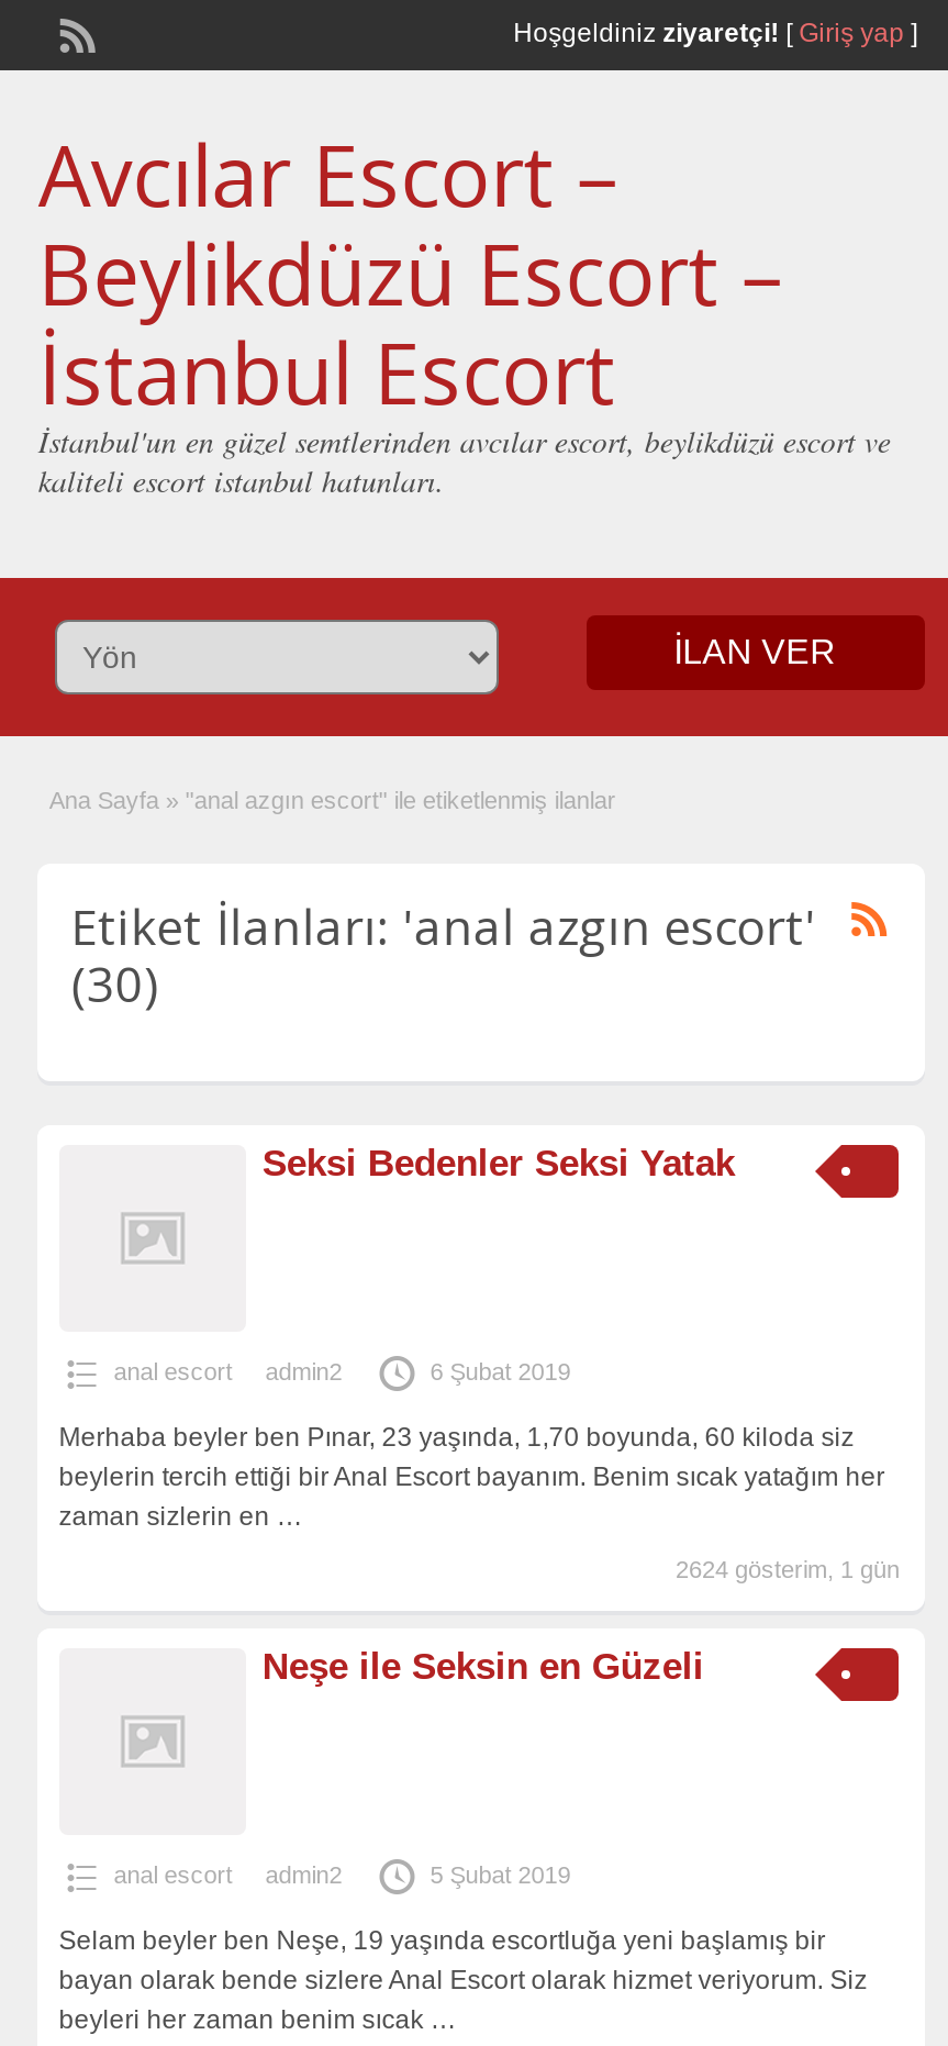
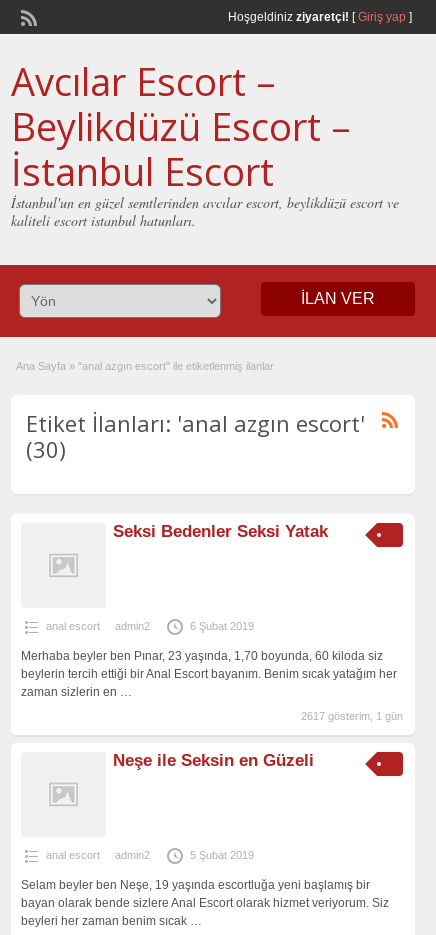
[675,1557,899,1583] 2624 gösterim, 1 gün -> [301,710,403,722] 2617 gösterim, 1 gün

